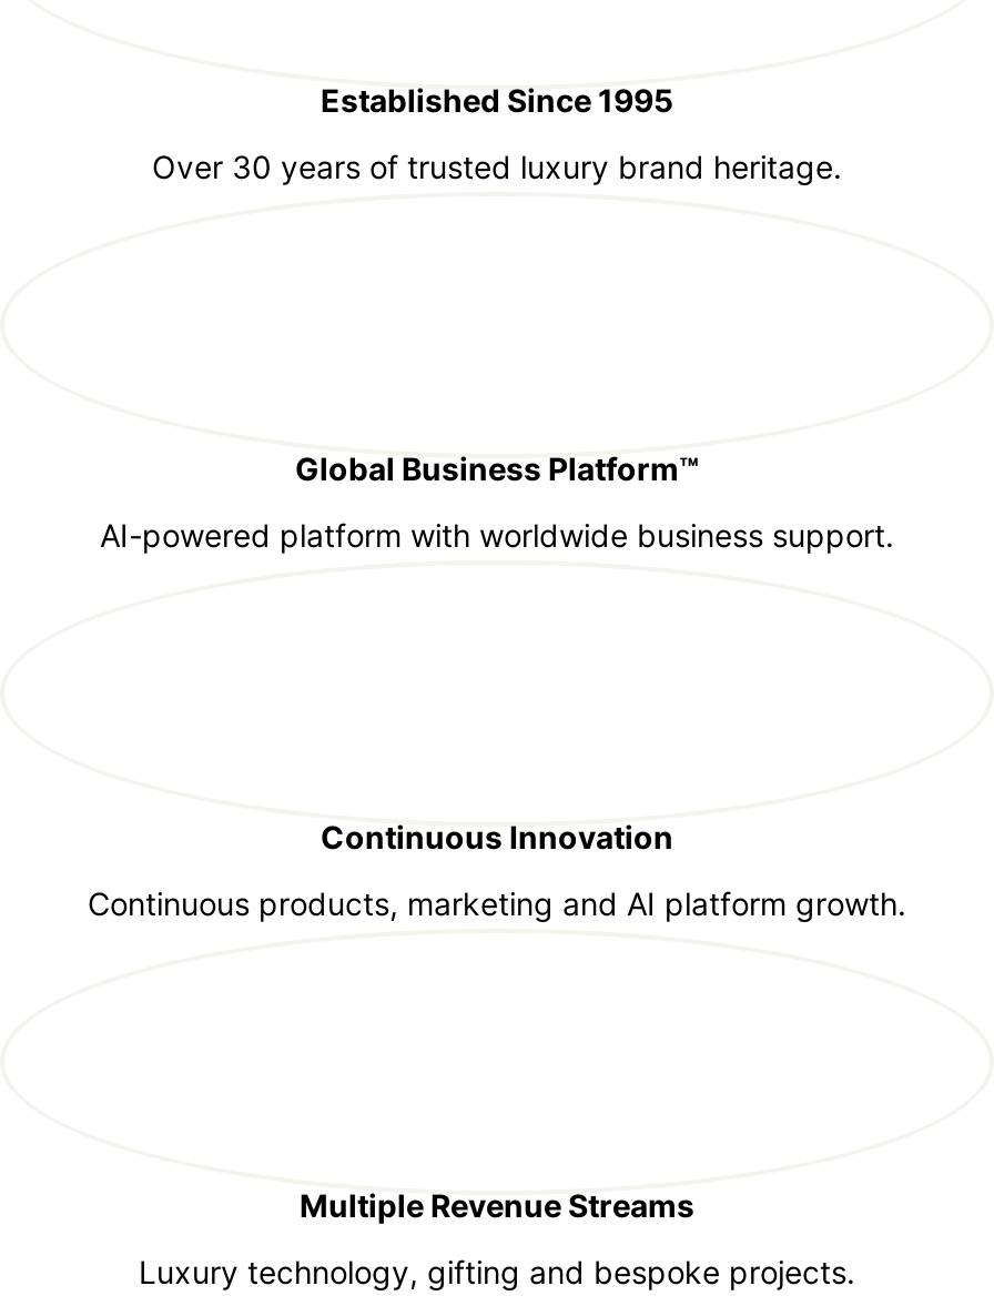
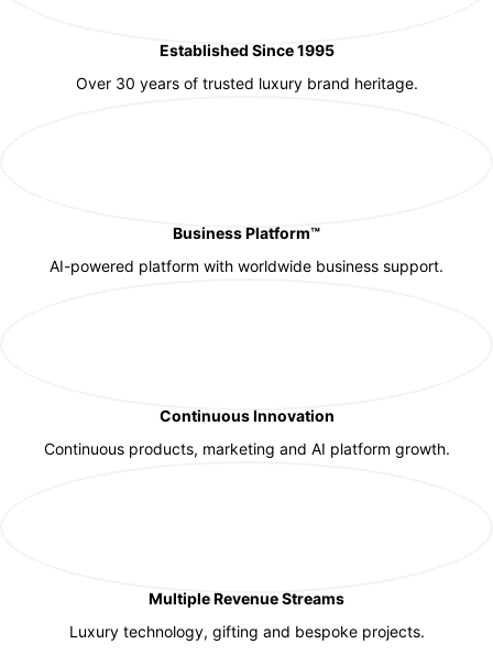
[295,450,699,488] Global Business Platform™ -> [173,223,320,242] Business Platform™

